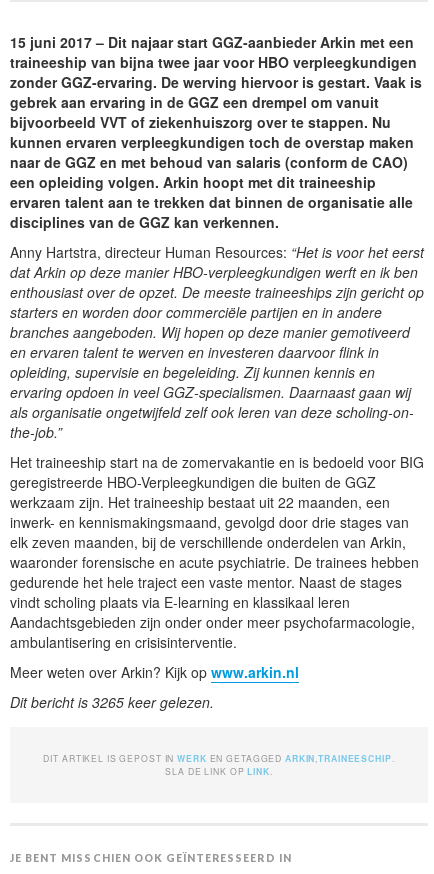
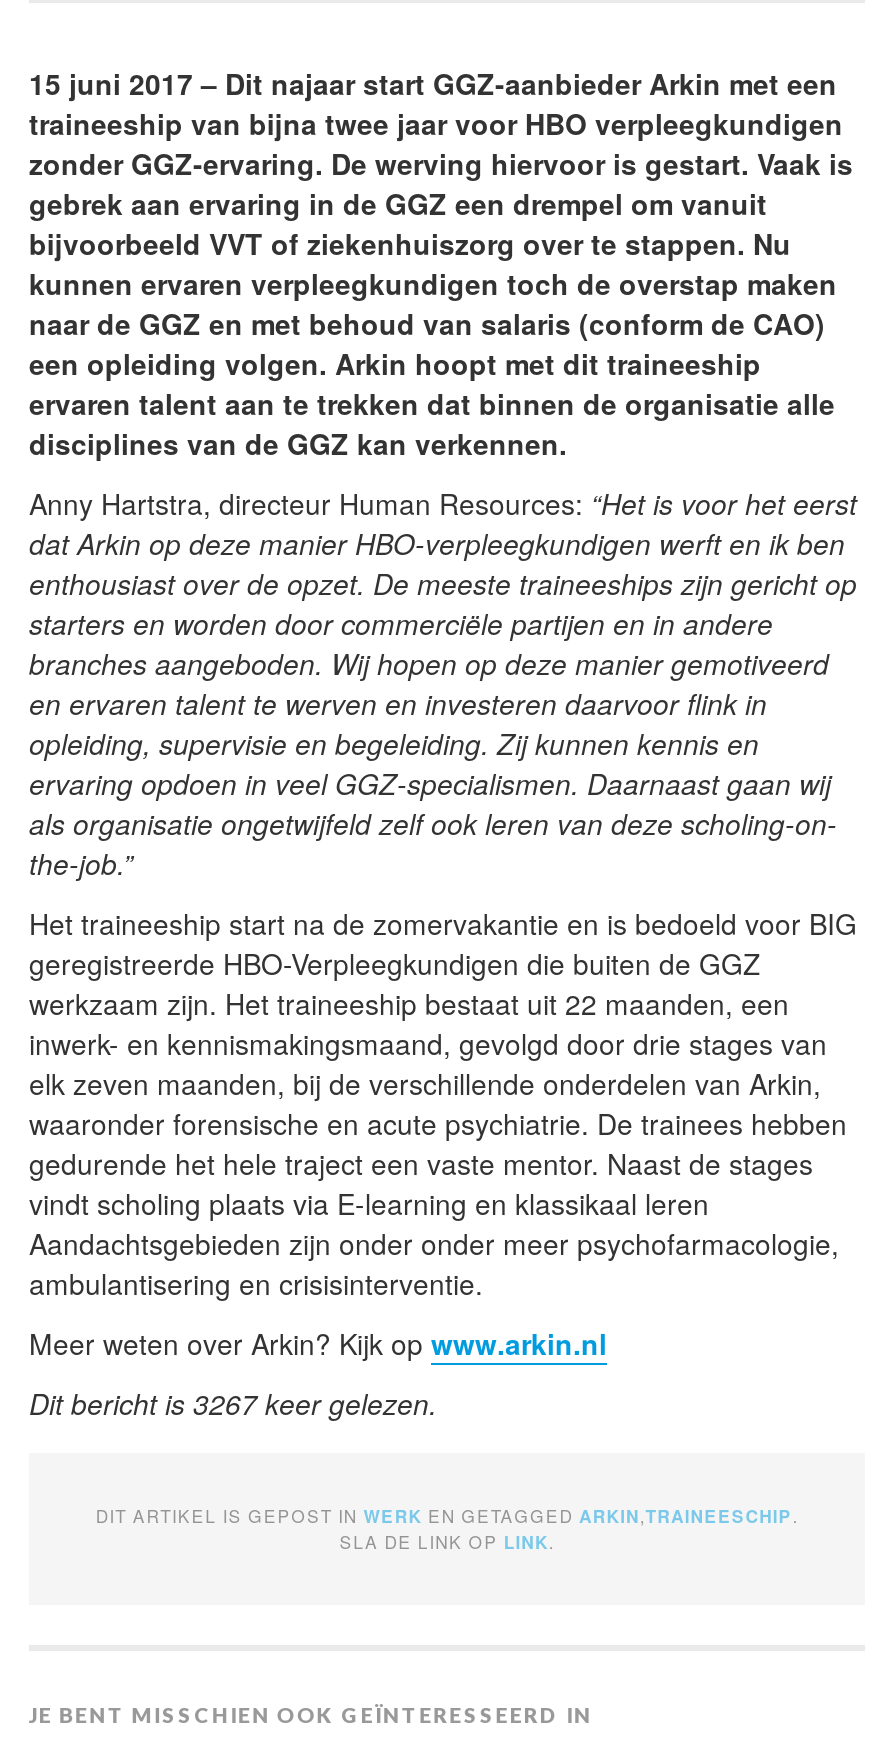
[10,691,214,711] Dit bericht is 3265 keer gelezen. -> [29,1382,437,1422] Dit bericht is 3267 keer gelezen.

